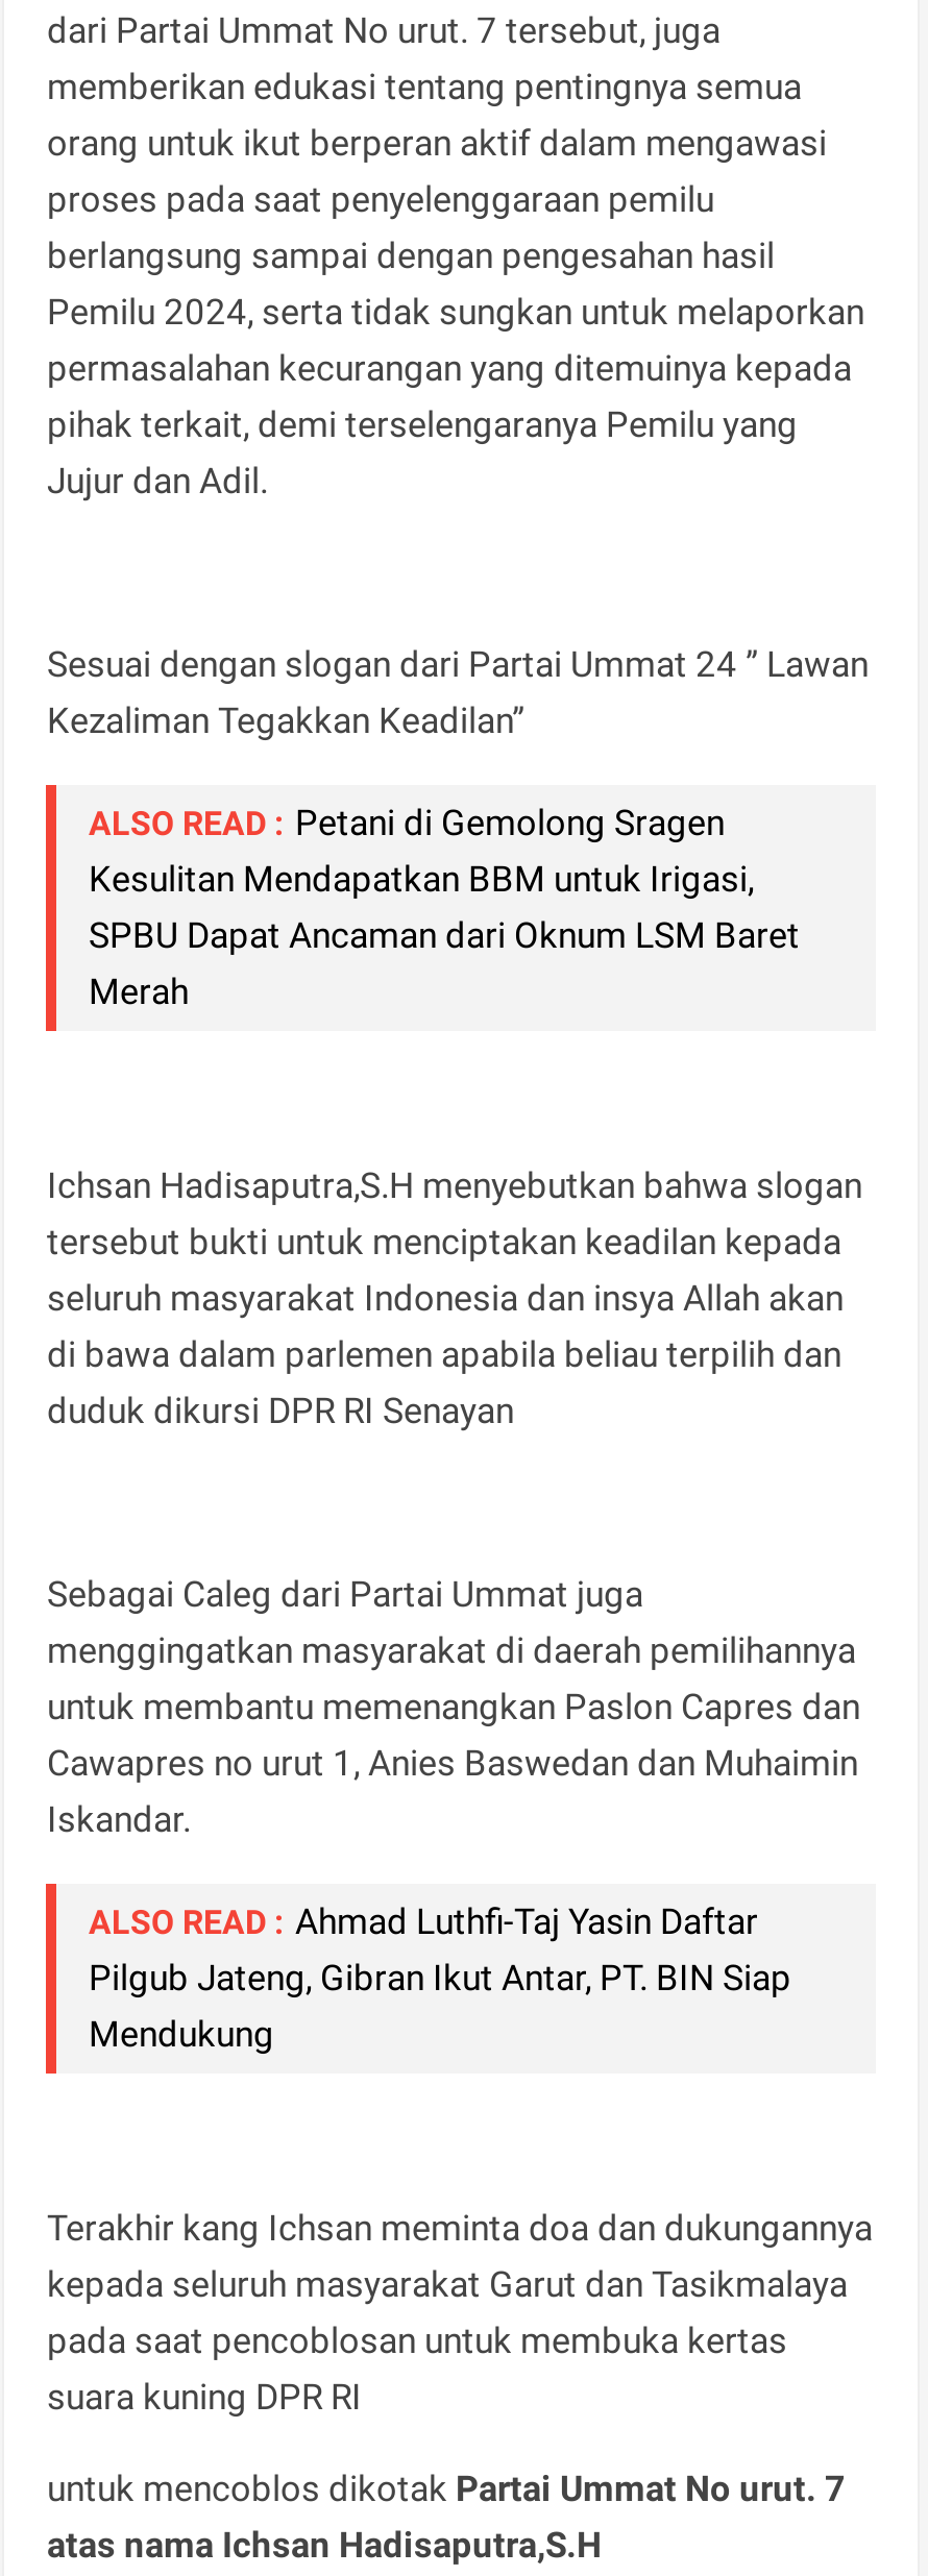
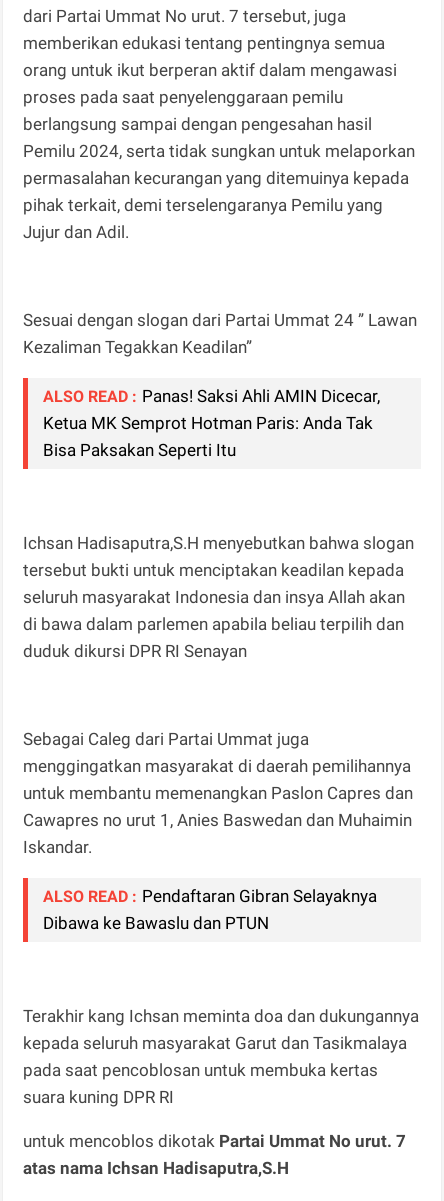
[89,801,800,1012] ALSO READ : Petani di Gemolong Sragen | Kesulitan Mendapatkan BBM untuk Irigasi, | SPBU Dapat Ancaman dari Oknum LSM Baret | Merah -> [43,386,380,460] ALSO READ : Panas! Saksi Ahli AMIN Dicecar, | Ketua MK Semprot Hotman Paris: Anda Tak | Bisa Paksakan Seperti Itu
[89,1900,791,2054] ALSO READ : Ahmad Luthfi-Taj Yasin Daftar | Pilgub Jateng, Gibran Ikut Antar, PT. BIN Siap | Mendukung -> [43,886,377,933] ALSO READ : Pendaftaran Gibran Selayaknya | Dibawa ke Bawaslu dan PTUN

